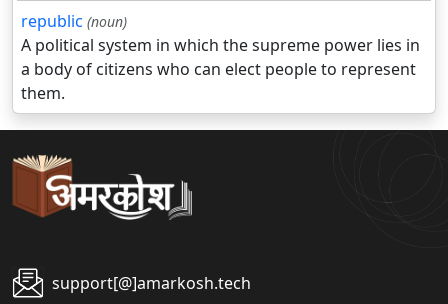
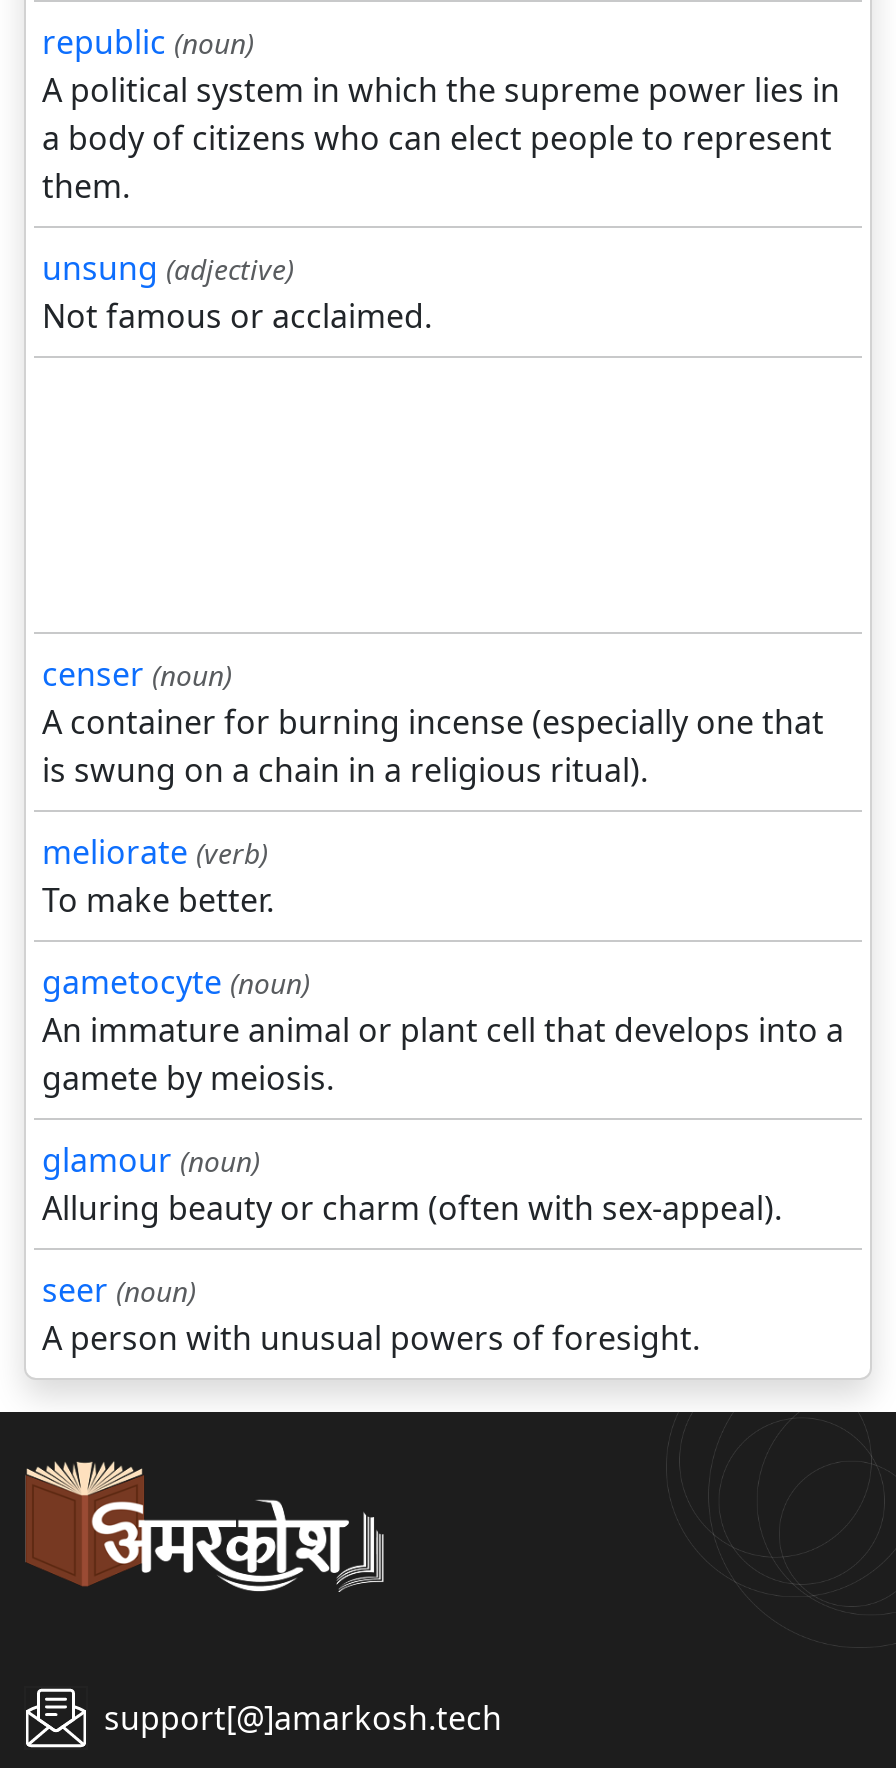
none -> [42,247,432,339] unsung (adjective) | Not famous or acclaimed.
none -> [42,653,844,1361] censer (noun) | A container for burning incense (especially one that | is swung on a chain in a religious ritual). | meliorate (verb) | To make better. | gametocyte (noun) | An immature animal or plant cell that develops into a | gamete by meiosis. | glamour (noun) | Alluring beauty or charm (often with sex-appeal). | seer (noun) | A person with unusual powers of foresight.

